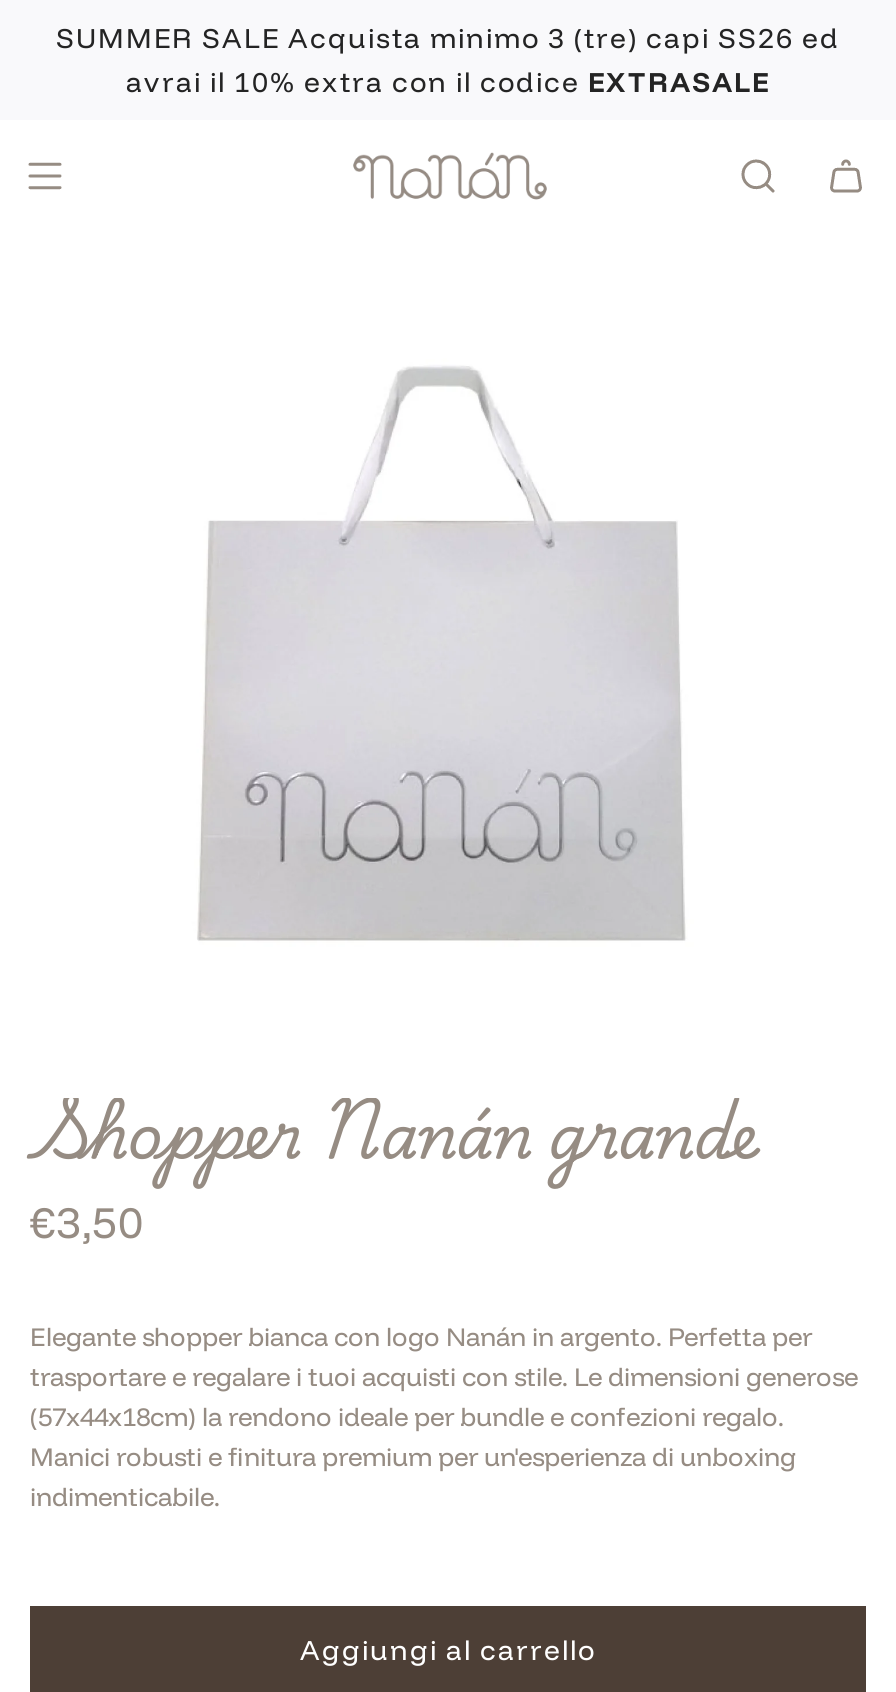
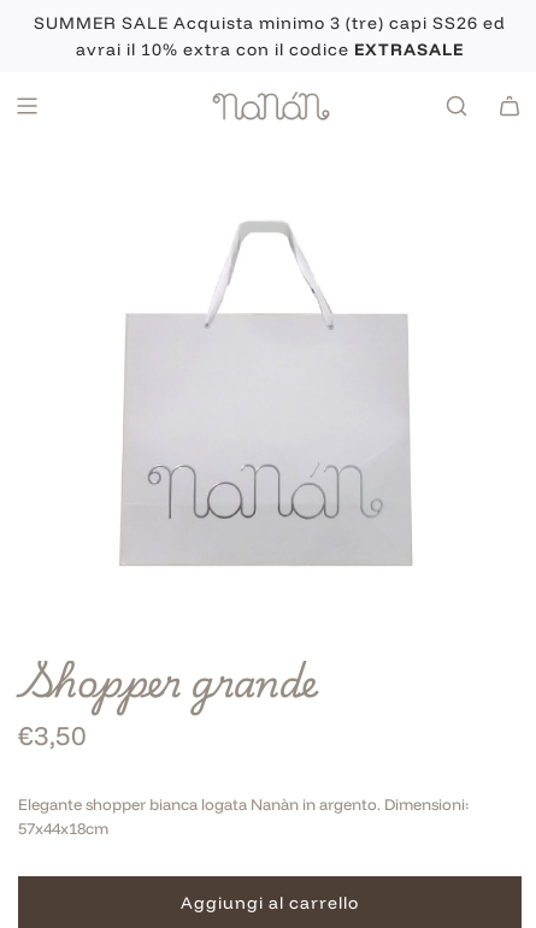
[30,1072,756,1188] Shopper Nanán grande -> [18,645,316,715] Shopper grande
[30,1320,858,1512] Elegante shopper bianca con logo Nanán in argento. Perfetta per | trasportare e regalare i tuoi acquisti con stile. Le dimensioni generose | (57x44x18cm) la rendono ideale per bundle e confezioni regalo. | Manici robusti e finitura premium per un'esperienza di unboxing | indimenticabile. -> [18,794,470,838] Elegante shopper bianca logata Nanàn in argento. Dimensioni: | 57x44x18cm

